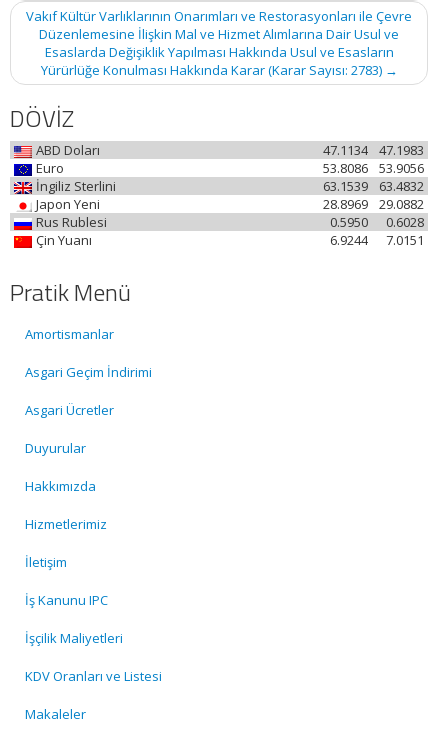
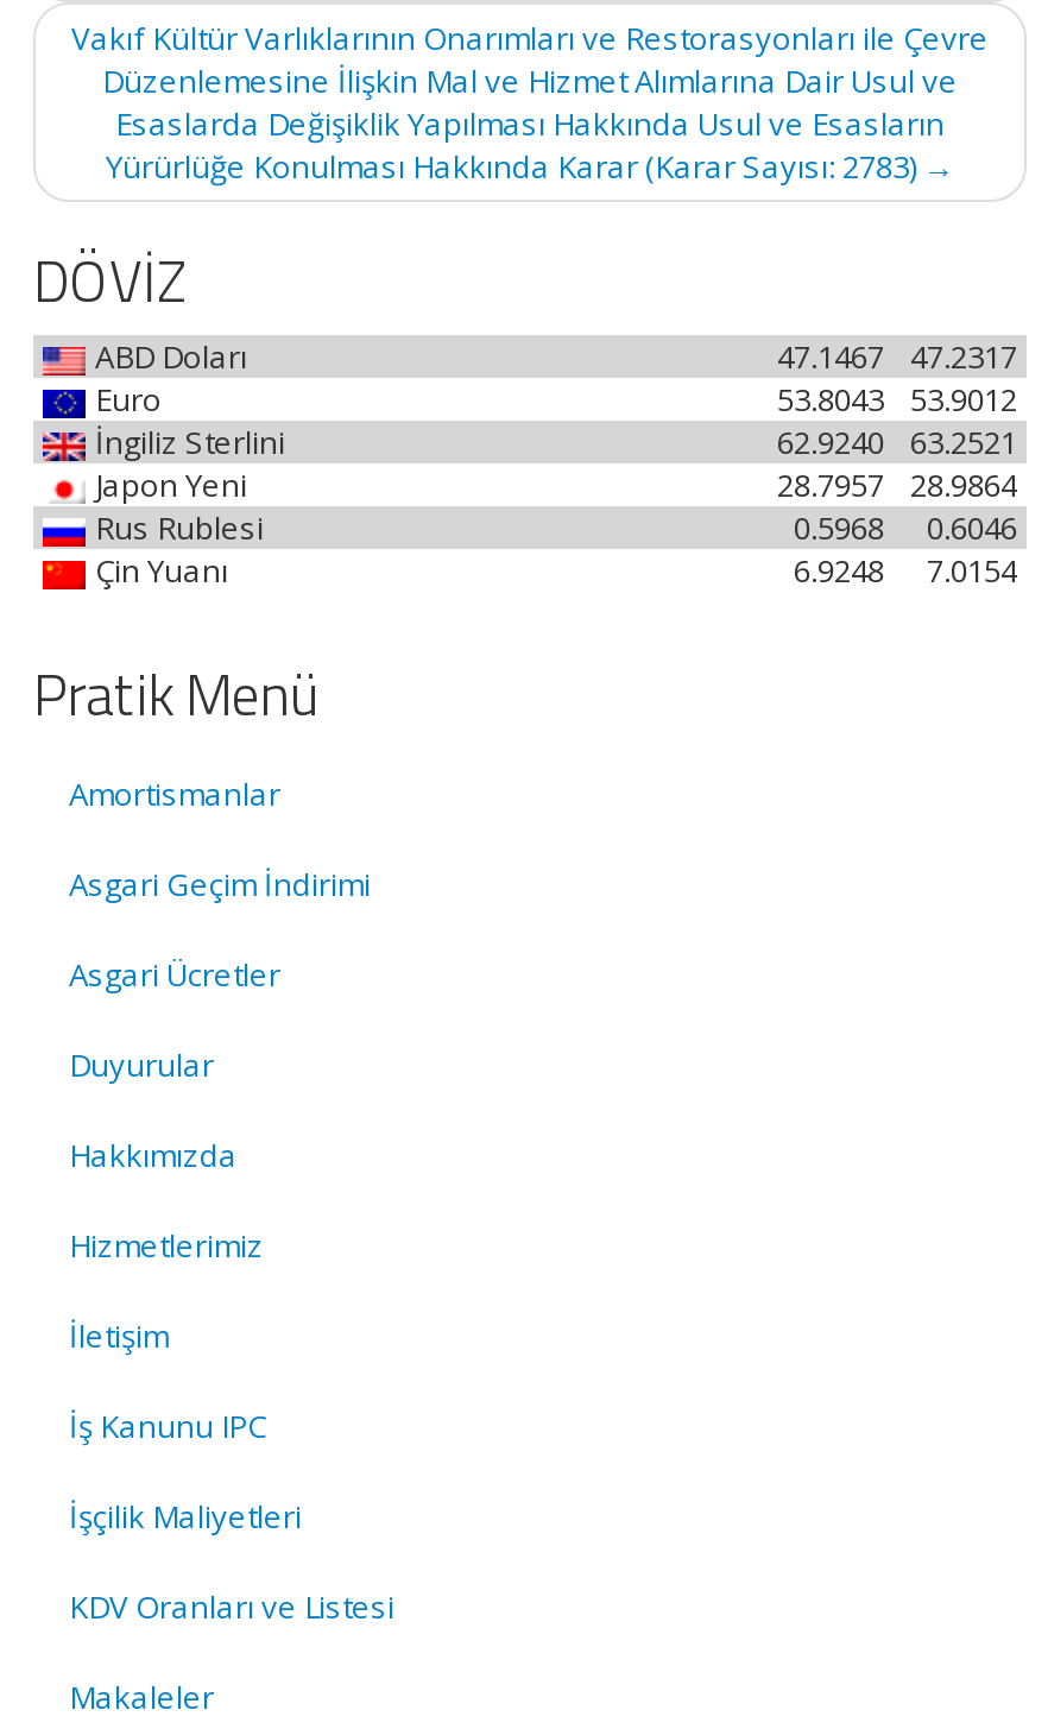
[323,141,368,159] 47.1134 -> [777,335,884,378] 47.1467
[379,141,424,159] 47.1983 -> [910,335,1017,378] 47.2317
[323,159,368,177] 53.8086 -> [777,378,884,421] 53.8043
[379,159,424,177] 53.9056 -> [910,378,1017,421] 53.9012
[323,177,368,195] 63.1539 -> [777,421,884,463] 62.9240
[379,177,424,195] 63.4832 -> [910,421,1017,463] 63.2521
[323,195,368,213] 28.8969 -> [777,463,884,506] 28.7957
[379,195,424,213] 29.0882 -> [910,463,1017,506] 28.9864
[330,213,368,231] 0.5950 -> [794,506,884,549] 0.5968
[386,213,424,231] 0.6028 -> [927,506,1017,549] 0.6046
[330,231,368,249] 6.9244 -> [794,549,884,592] 6.9248
[386,231,424,249] 7.0151 -> [927,549,1017,592] 7.0154

